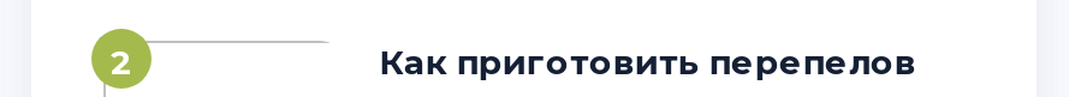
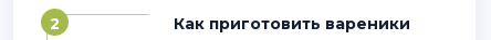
[404,42,916,85] Как приготовить перепелов -> [184,15,410,34] Как приготовить вареники

